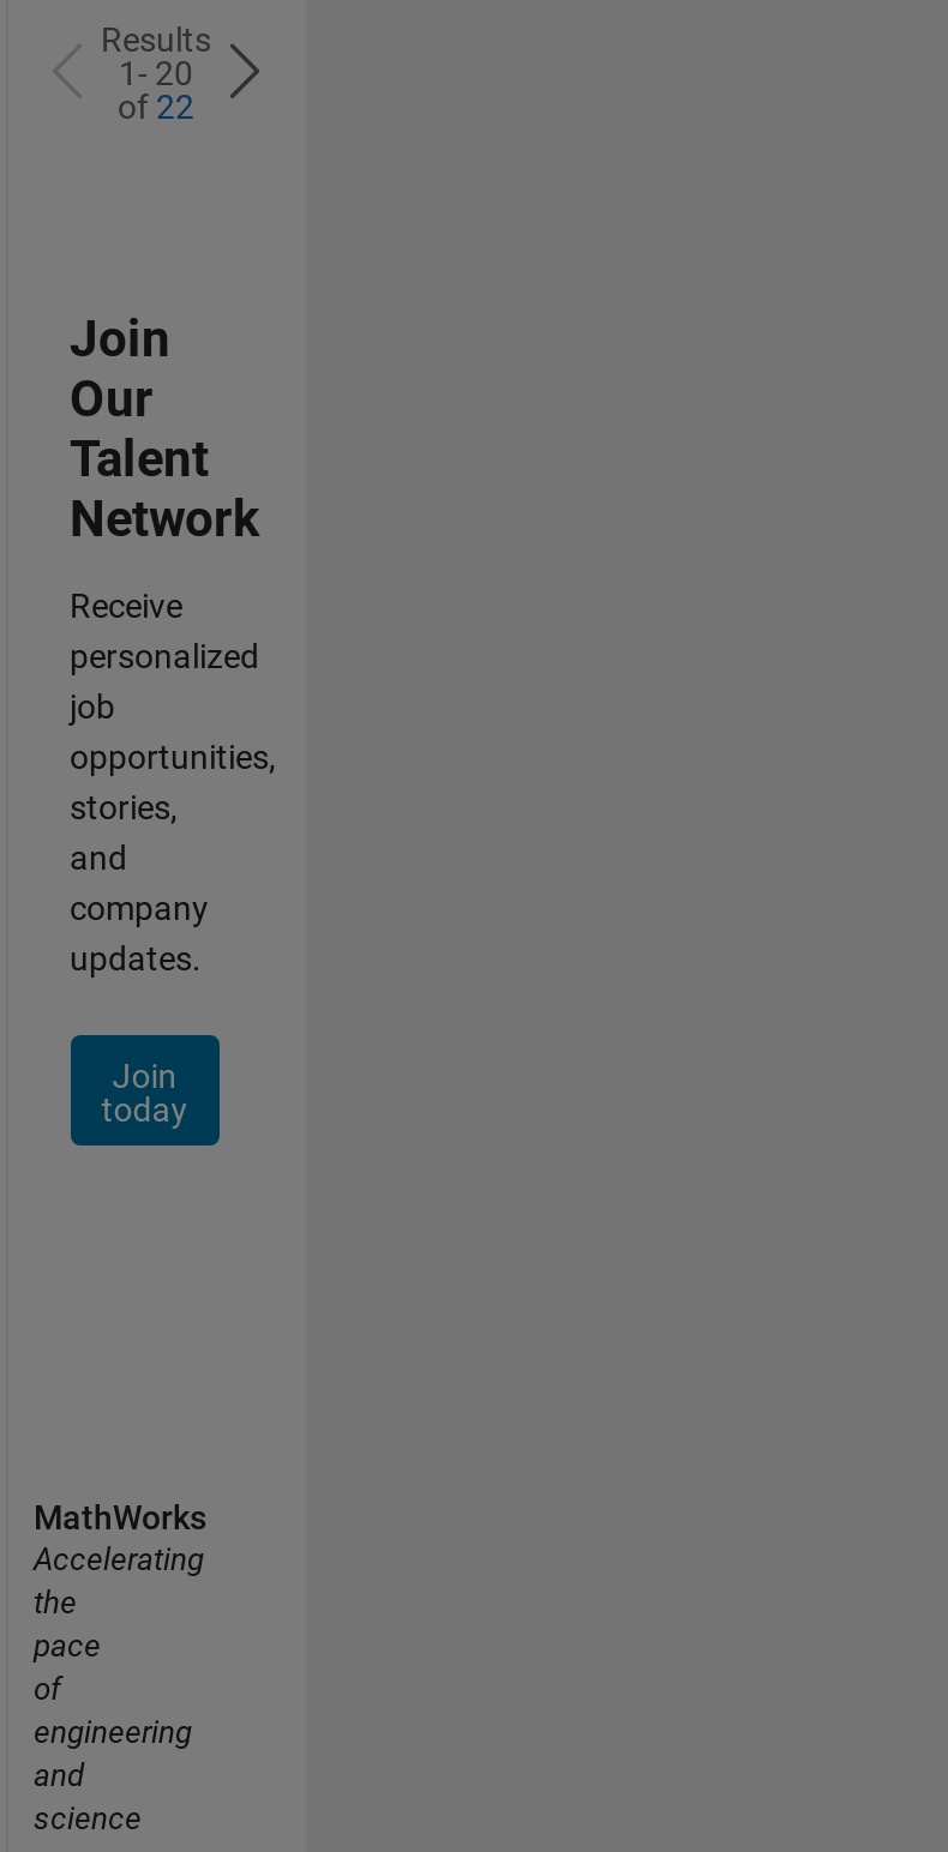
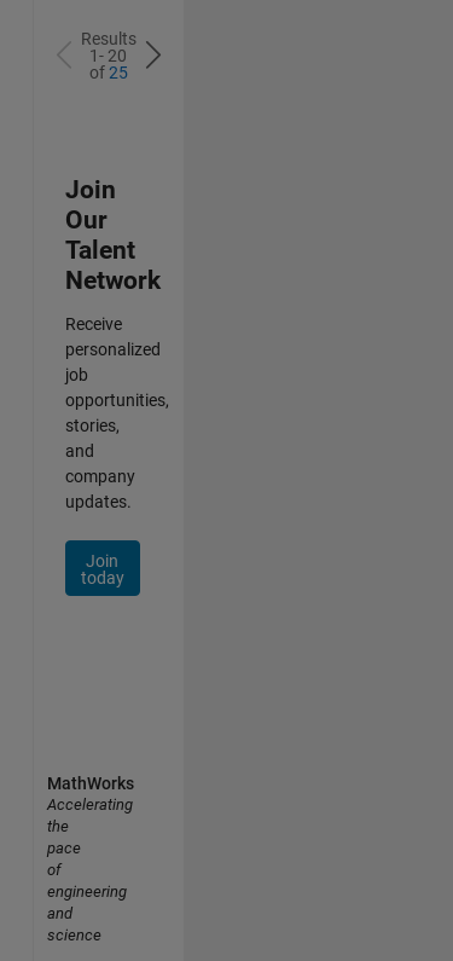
[118,87,194,125] of 22 -> [89,63,127,82] of 25

